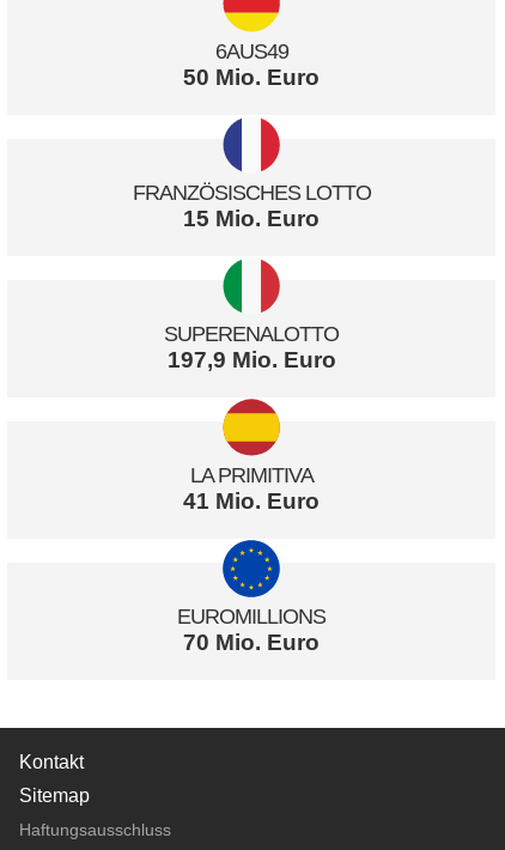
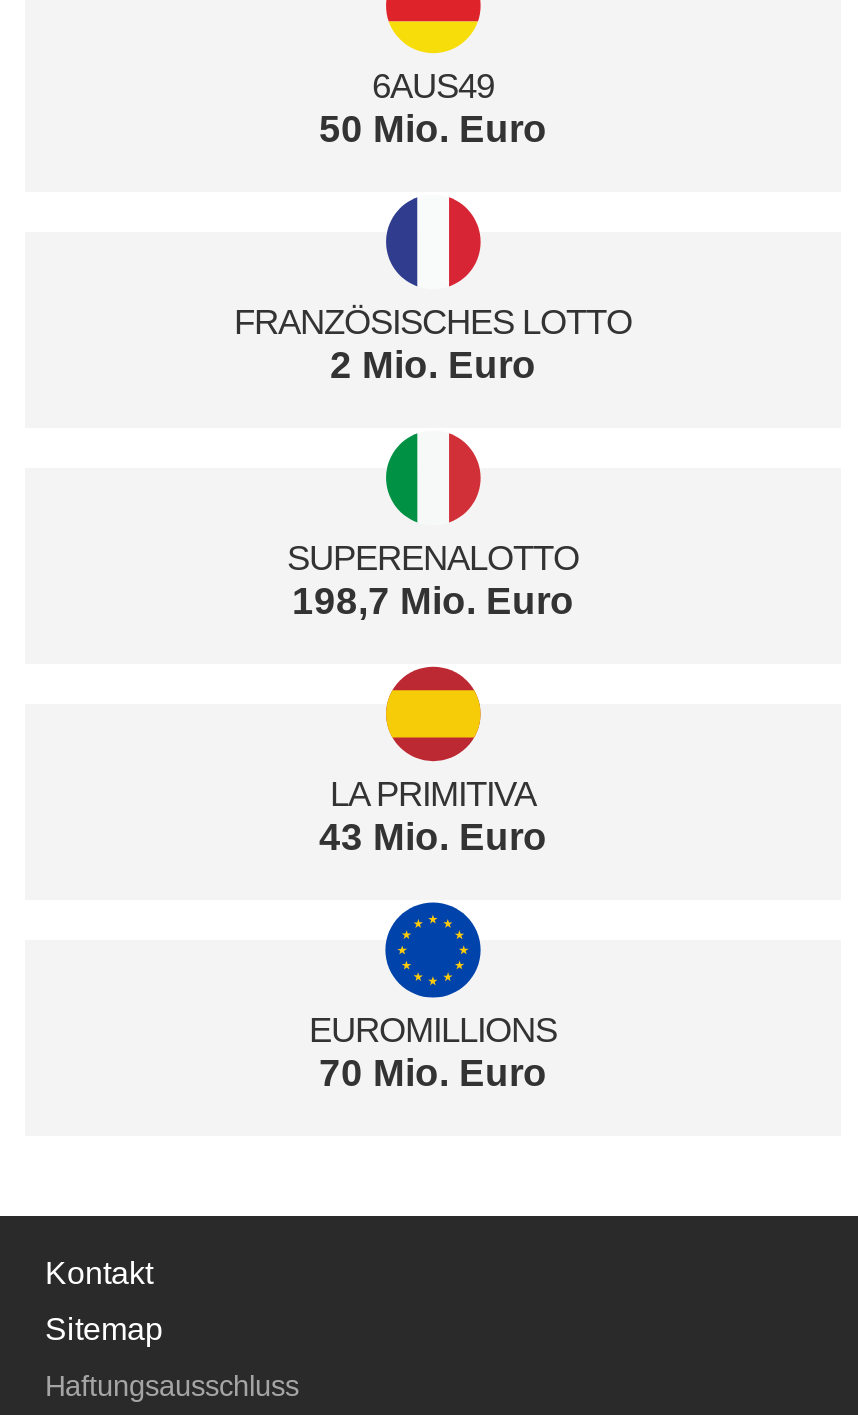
[183,206,320,231] 15 Mio. Euro -> [330,344,536,386] 2 Mio. Euro
[167,347,336,372] 197,9 Mio. Euro -> [292,580,574,622] 198,7 Mio. Euro
[183,488,320,513] 41 Mio. Euro -> [319,816,547,858] 43 Mio. Euro

